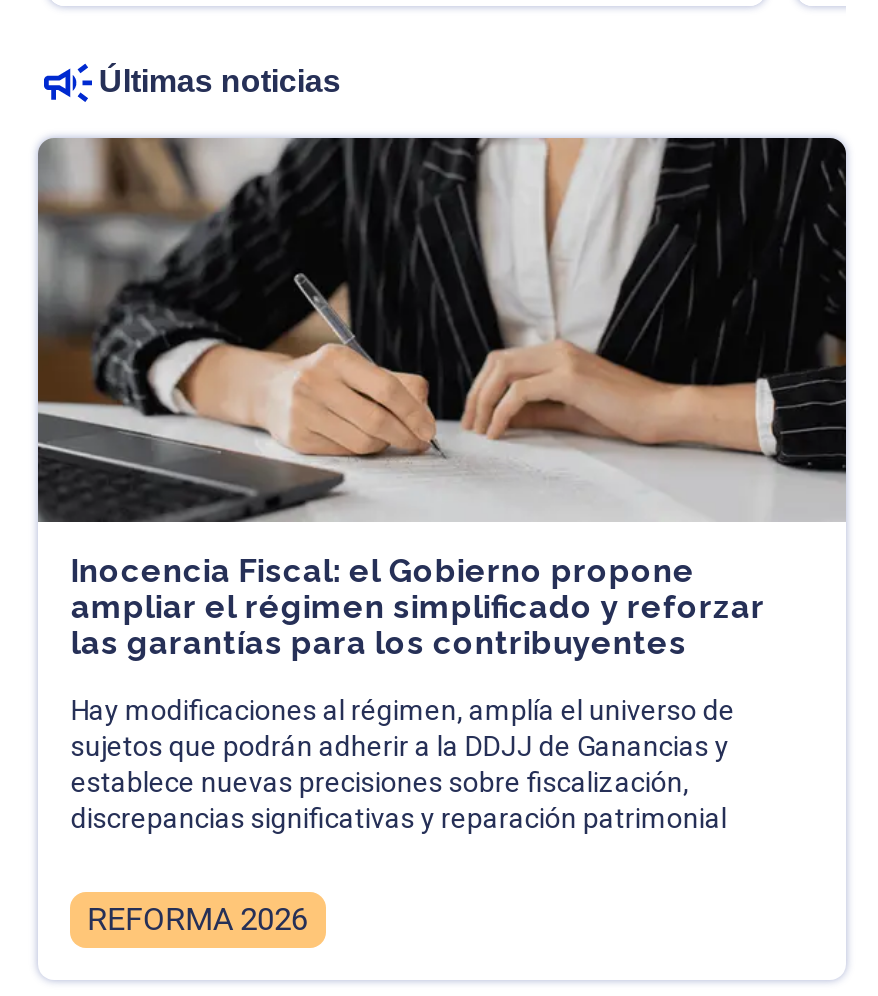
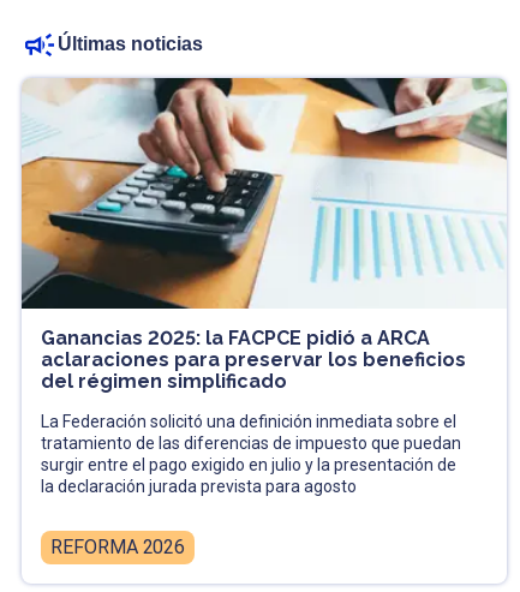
[36,136,848,662] [image] | Inocencia Fiscal: el Gobierno propone | ampliar el régimen simplificado y reforzar | las garantías para los contribuyentes -> [20,77,508,393] [image] | Ganancias 2025: la FACPCE pidió a ARCA | aclaraciones para preservar los beneficios | del régimen simplificado
[71,694,735,834] Hay modificaciones al régimen, amplía el universo de | sujetos que podrán adherir a la DDJJ de Ganancias y | establece nuevas precisiones sobre fiscalización, | discrepancias significativas y reparación patrimonial -> [41,412,462,496] La Federación solicitó una definición inmediata sobre el | tratamiento de las diferencias de impuesto que puedan | surgir entre el pago exigido en julio y la presentación de | la declaración jurada prevista para agosto

